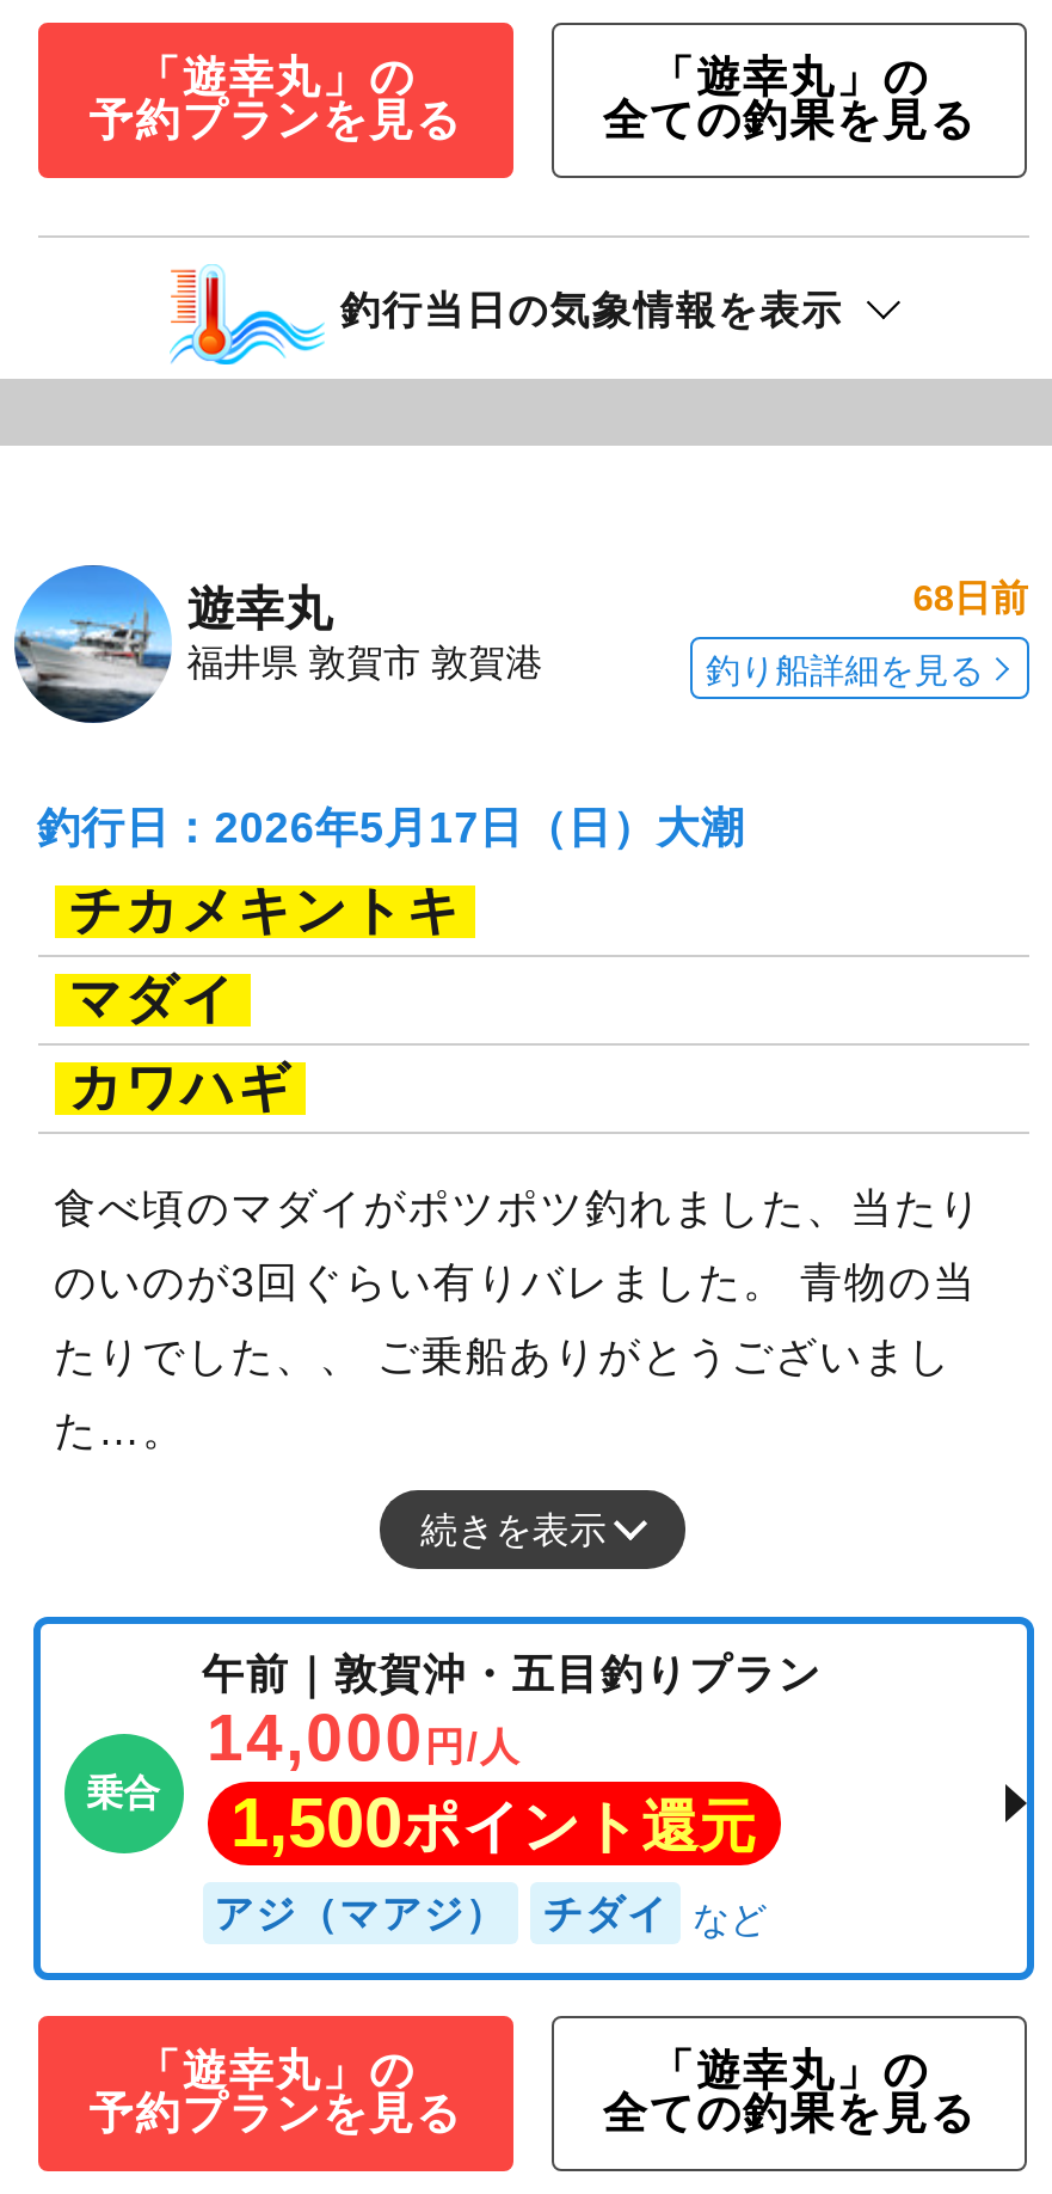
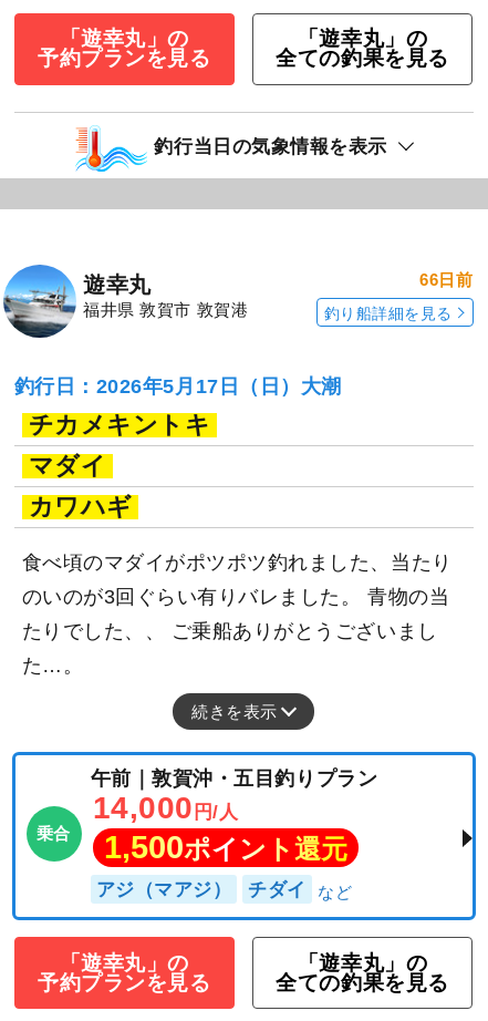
[913,577,1028,618] 68日前 -> [420,270,473,289] 66日前

